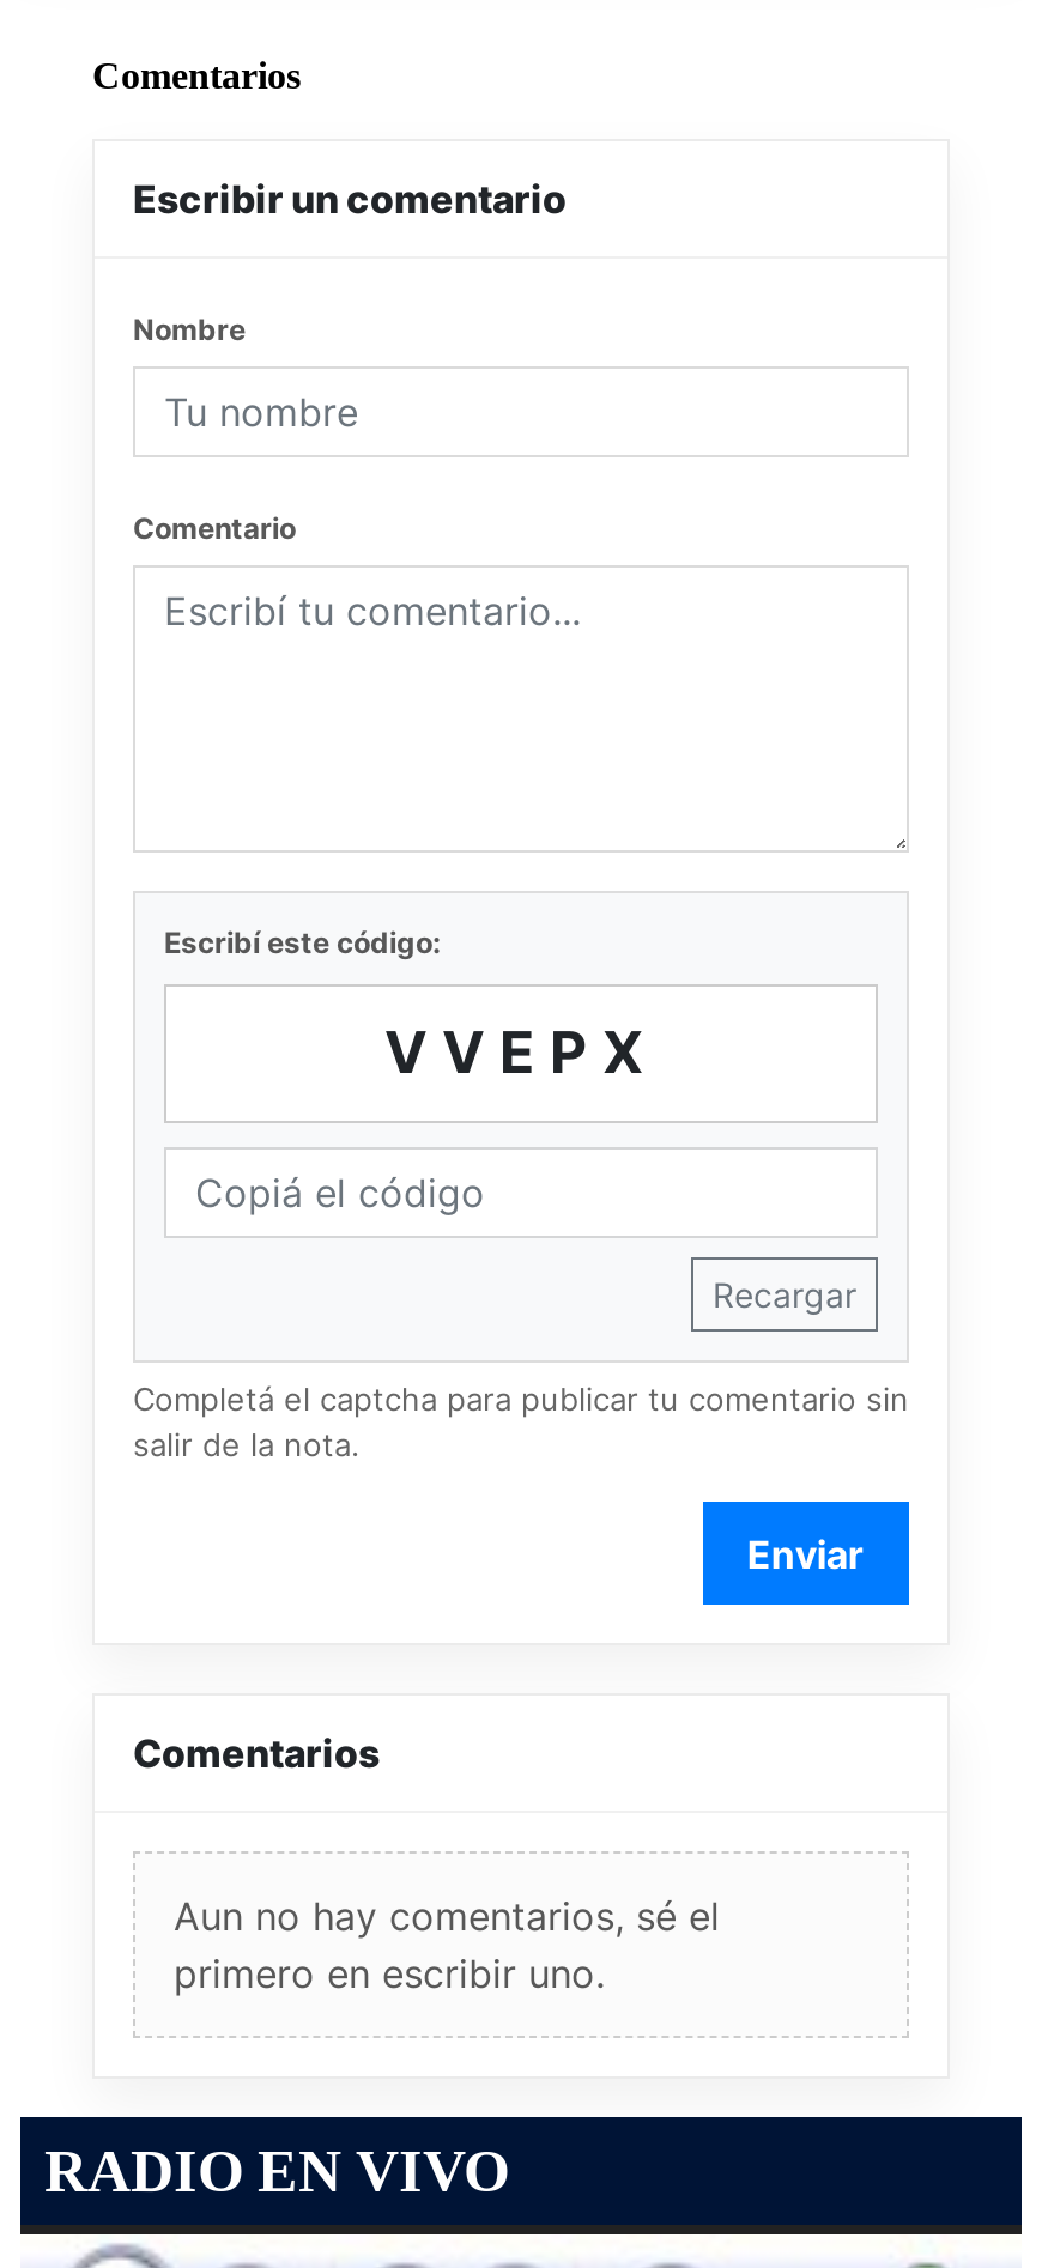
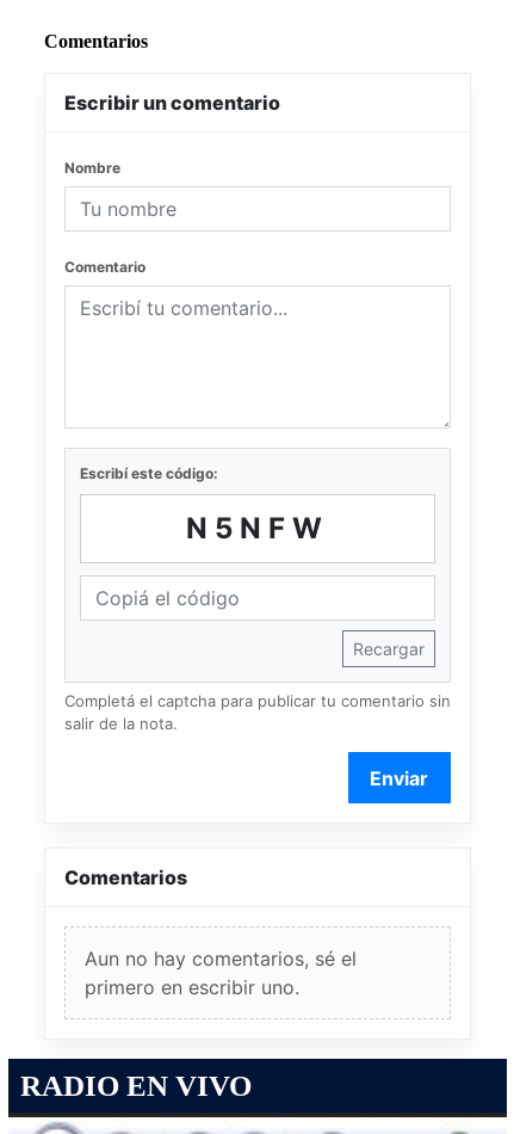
[384,1018,658,1087] VVEPX -> [186,511,329,545] N5NFW

